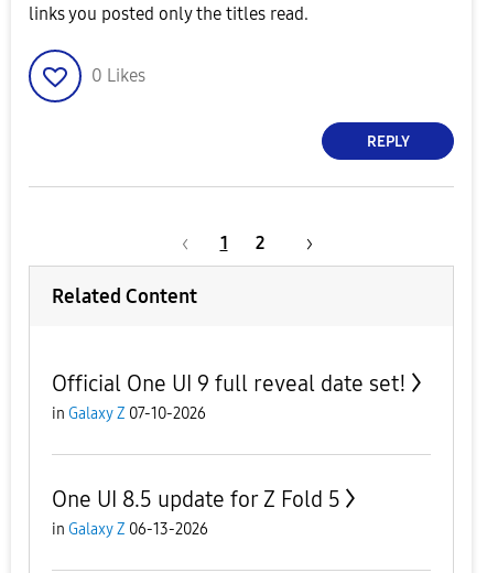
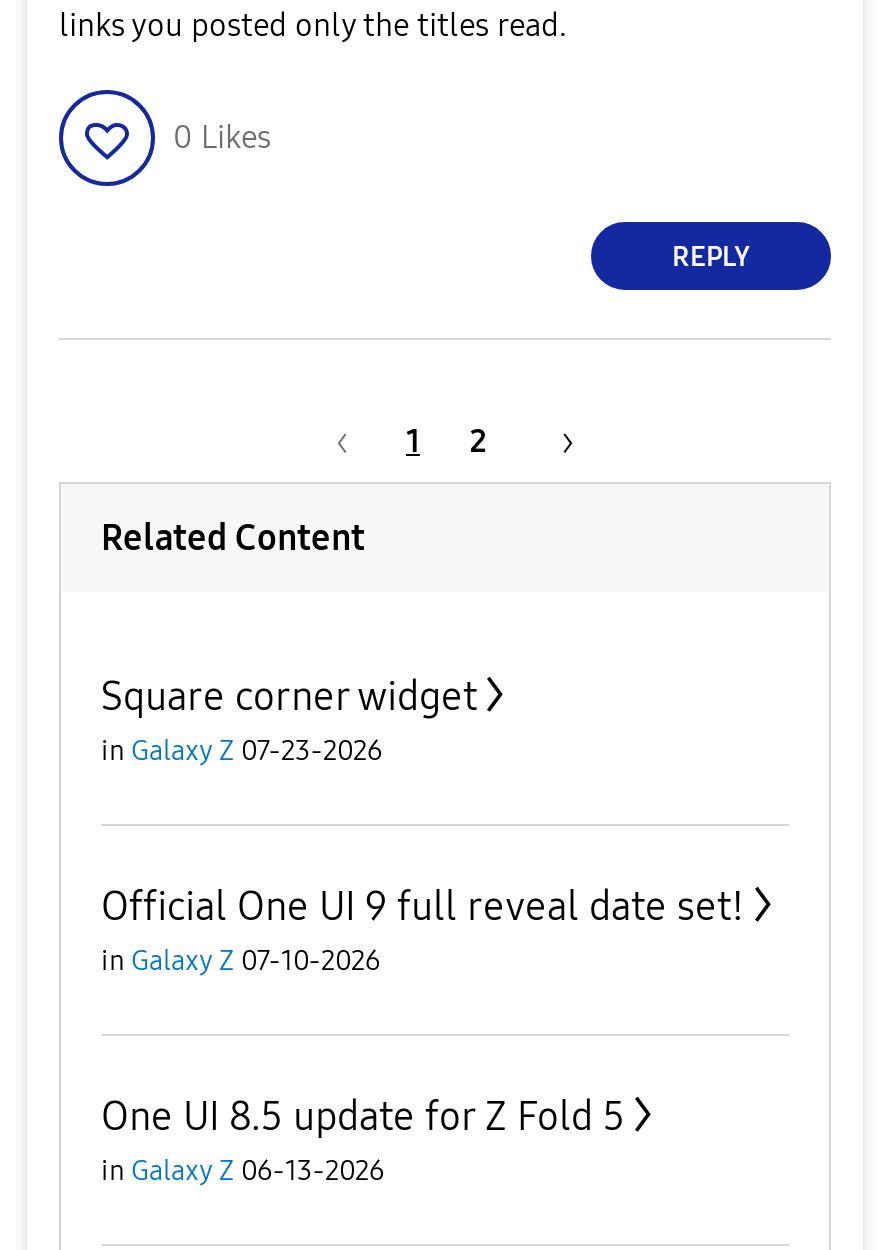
none -> [101,672,477,768] Square corner widget | in Galaxy Z 07-23-2026

